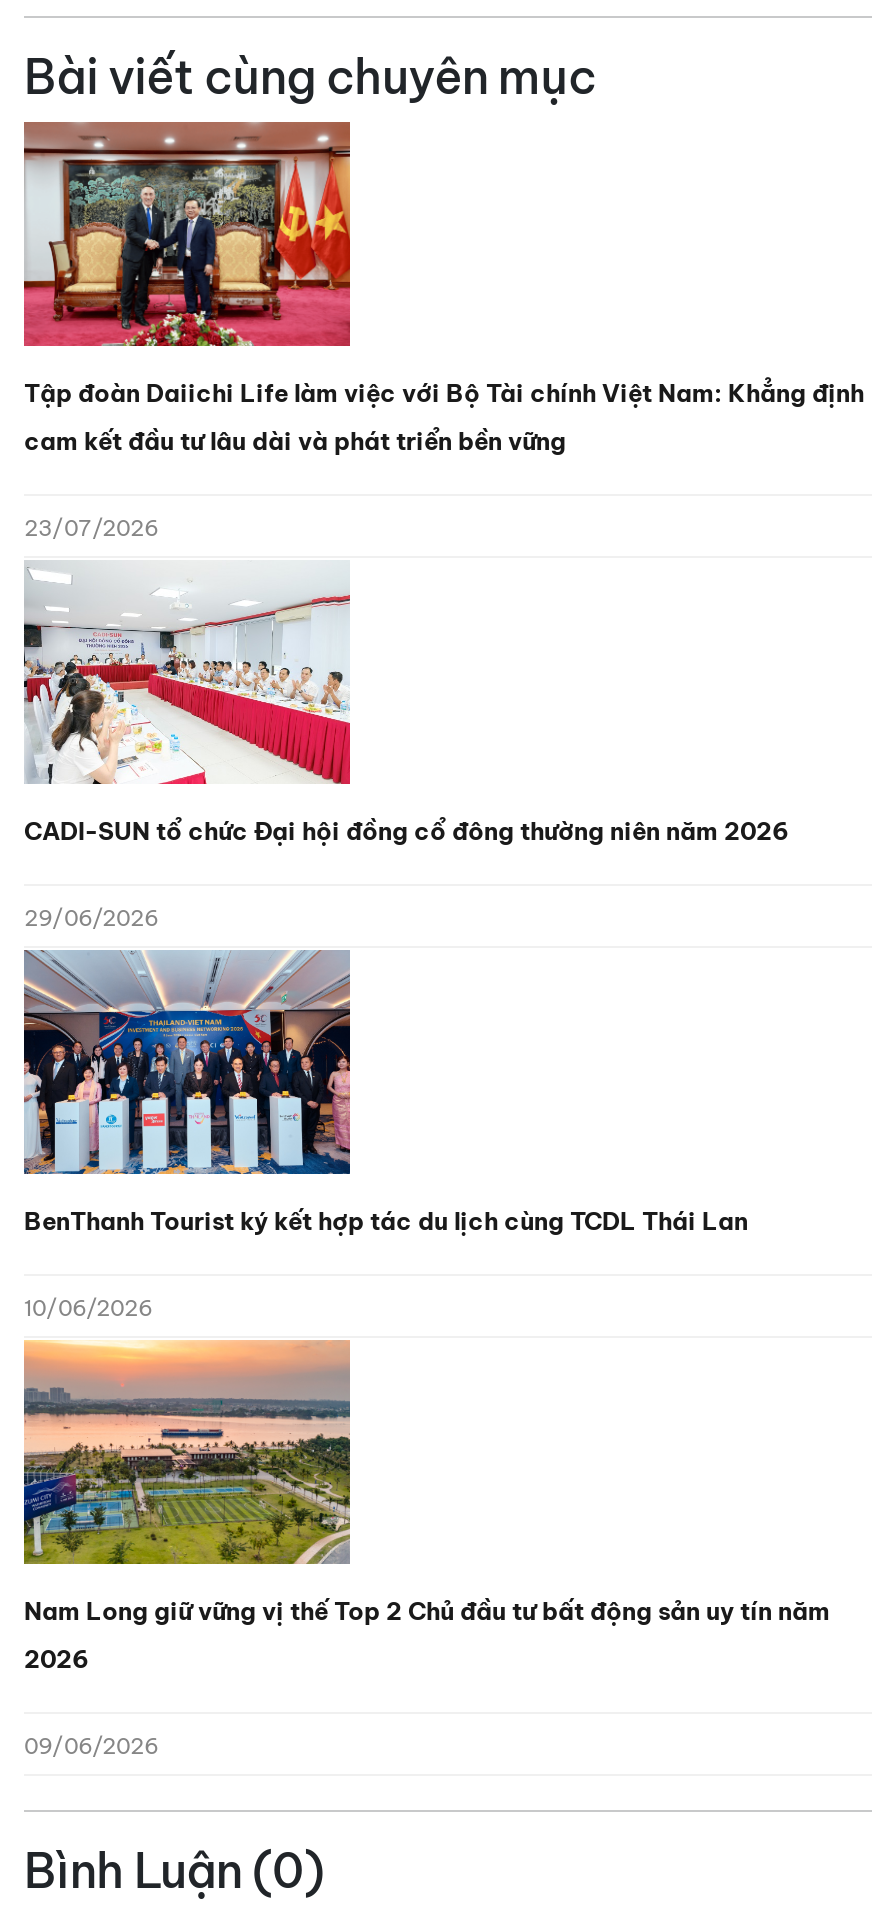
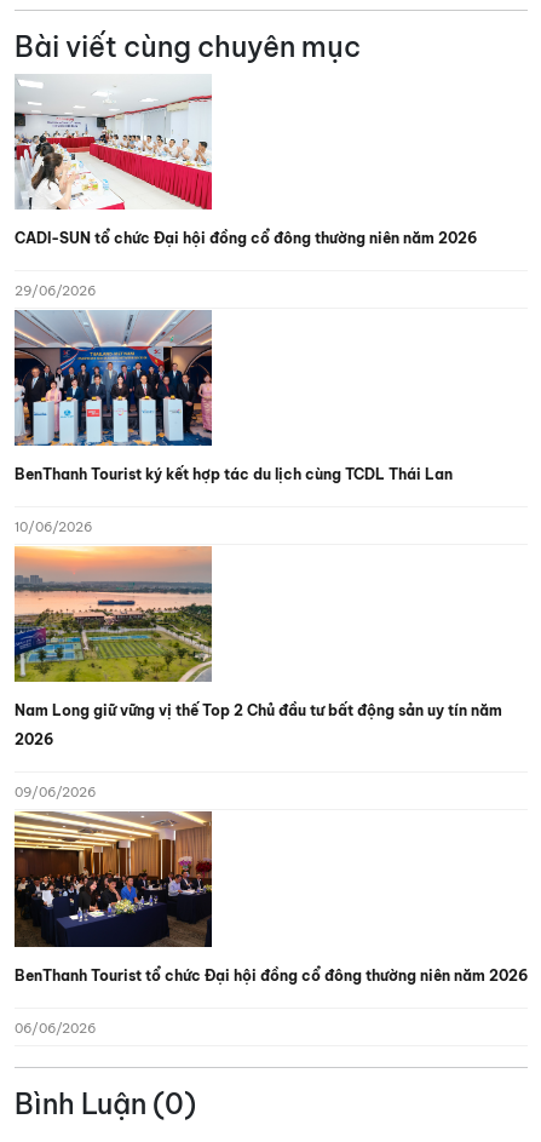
[22,120,864,541] [image] | Tập đoàn Daiichi Life làm việc với Bộ Tài chính Việt Nam: Khẳng định | cam kết đầu tư lâu dài và phát triển bền vững | 23/07/2026 -> none
moved [20,564,830,1759] -> [12,76,502,800]: [image] | CADI-SUN tổ chức Đại hội đồng cổ đông thường niên năm 2026 | 29/06/2026 | BenThanh Tourist ký kết hợp tác du lịch cùng TCDL Thái Lan | 10/06/2026 | Nam Long giữ vững vị thế Top 2 Chủ đầu tư bất động sản uy tín năm | 2026 | 09/06/2026
none -> [13,810,528,1036] [image] | BenThanh Tourist tổ chức Đại hội đồng cổ đông thường niên năm 2026 | 06/06/2026

